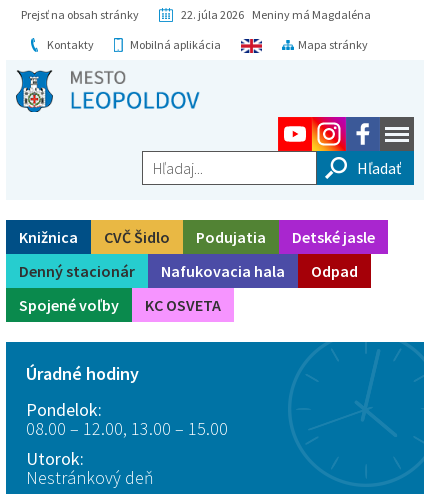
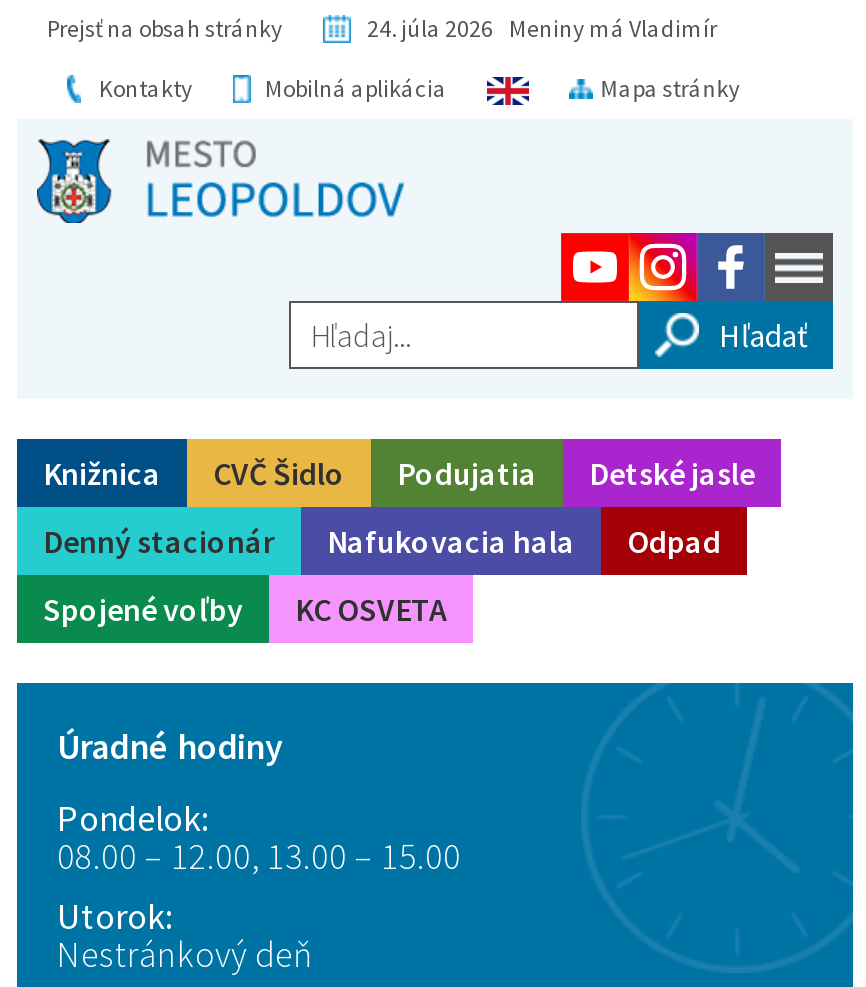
[181,7,371,22] 22. júla 2026 Meniny má Magdaléna -> [367,13,717,43] 24. júla 2026 Meniny má Vladimír

